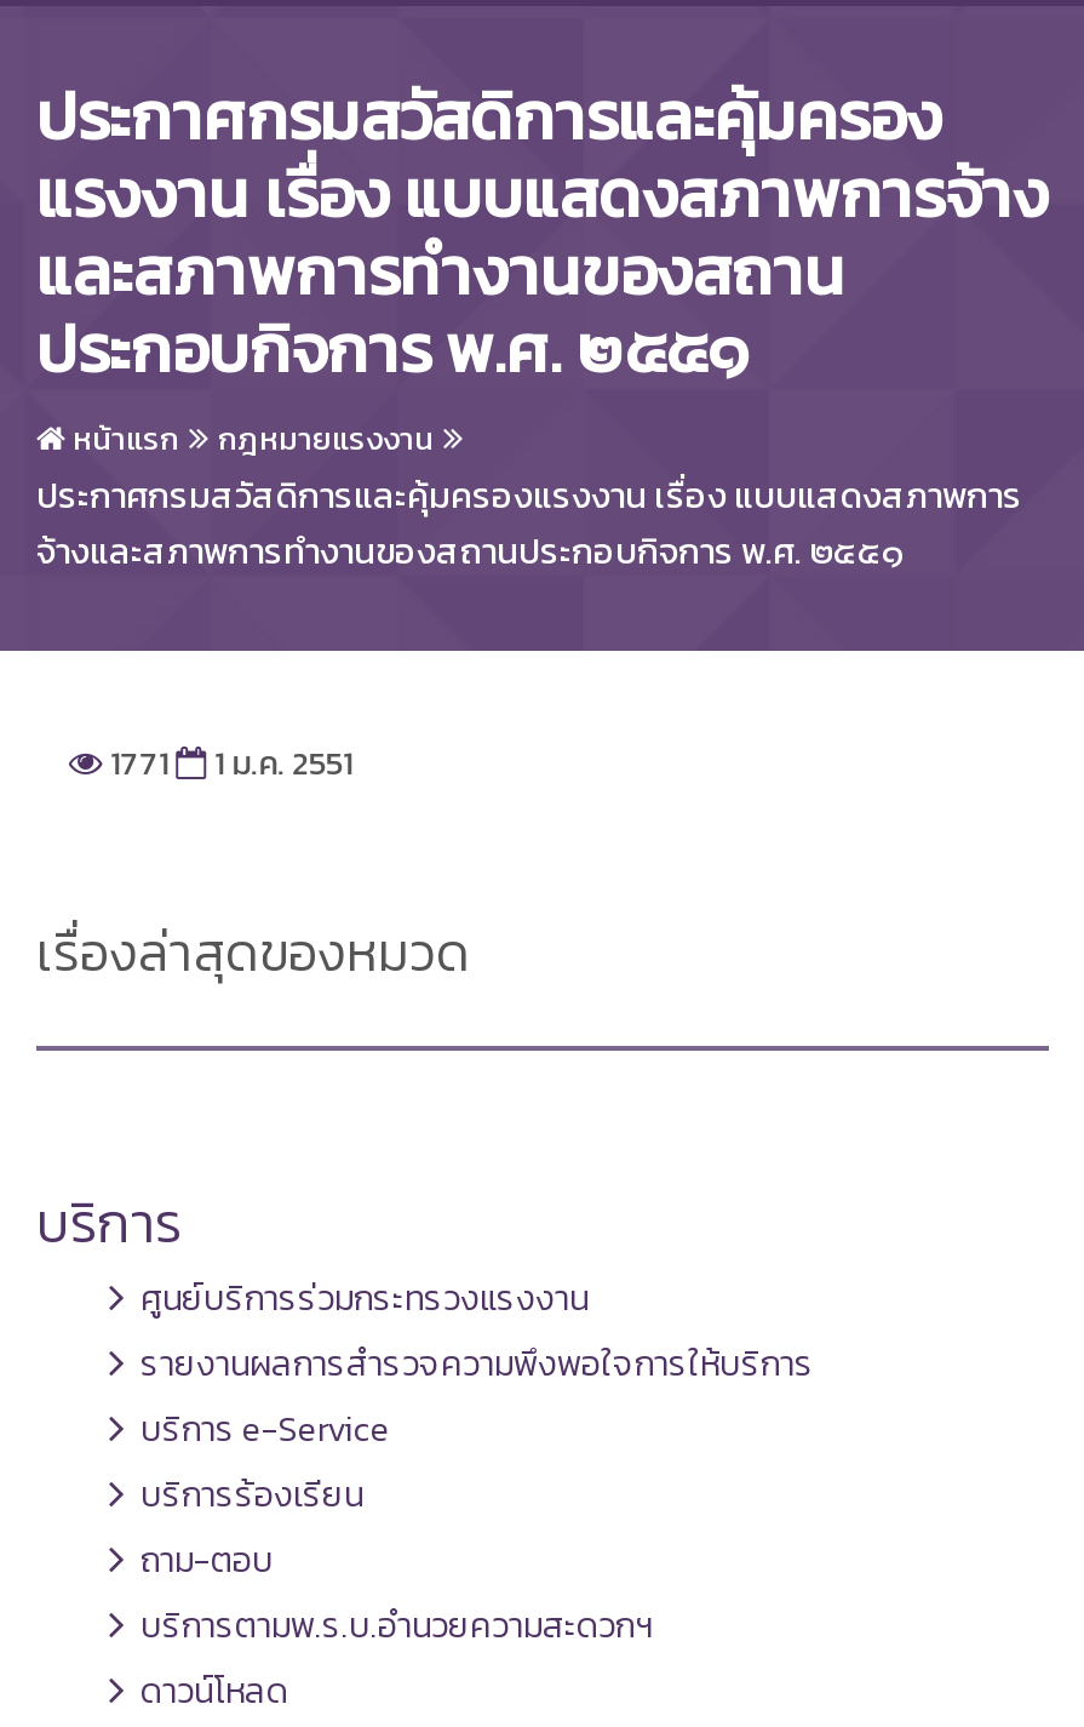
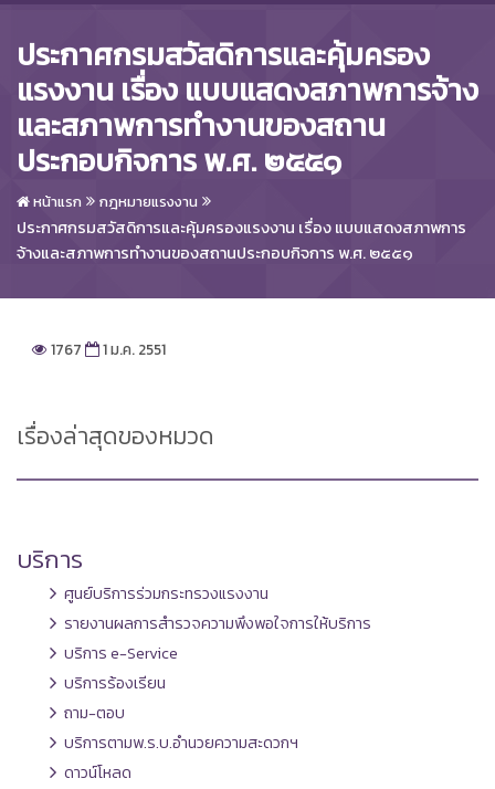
[103,738,353,787] 1771 1 ม.ค. 2551 -> [47,338,165,360] 1767 1 ม.ค. 2551

